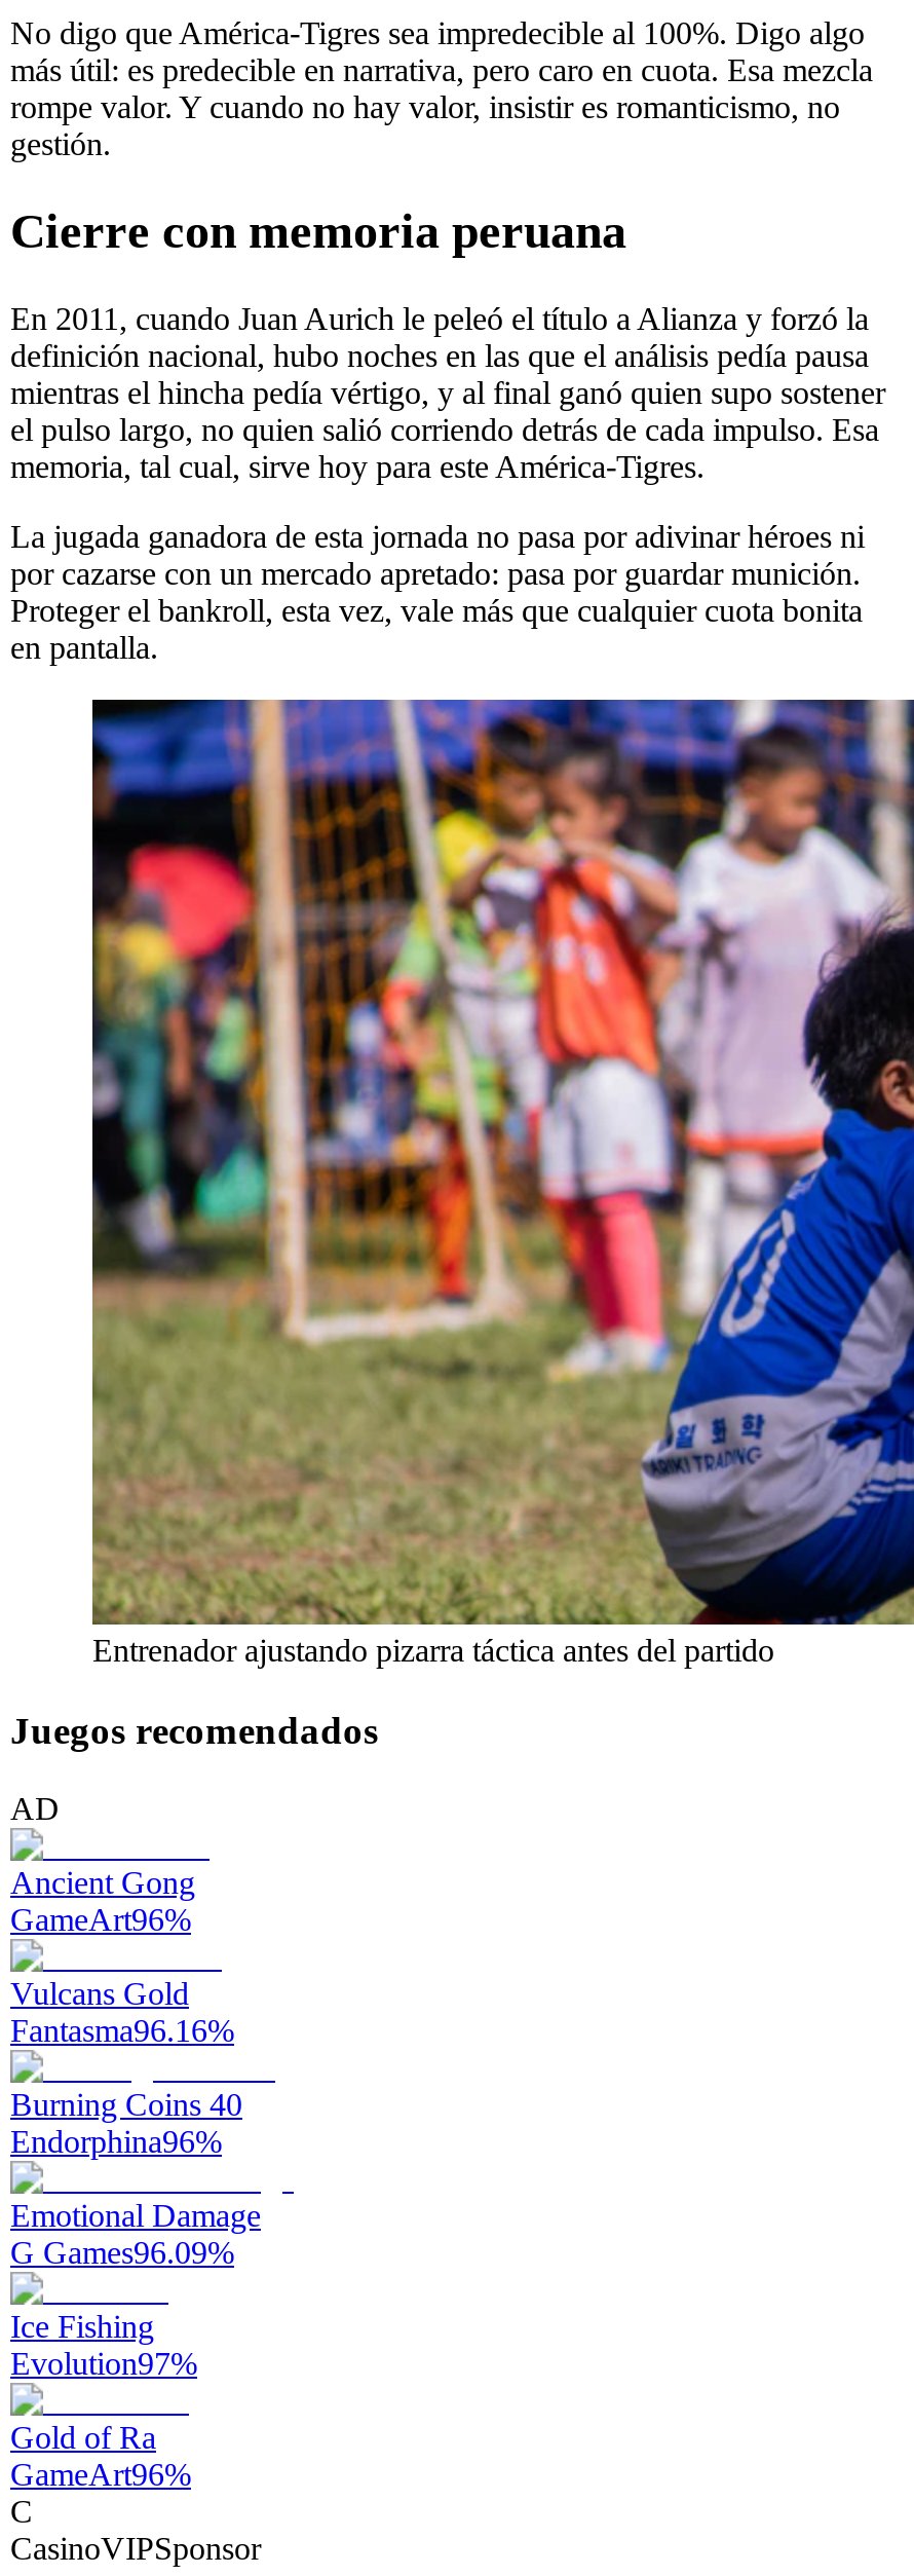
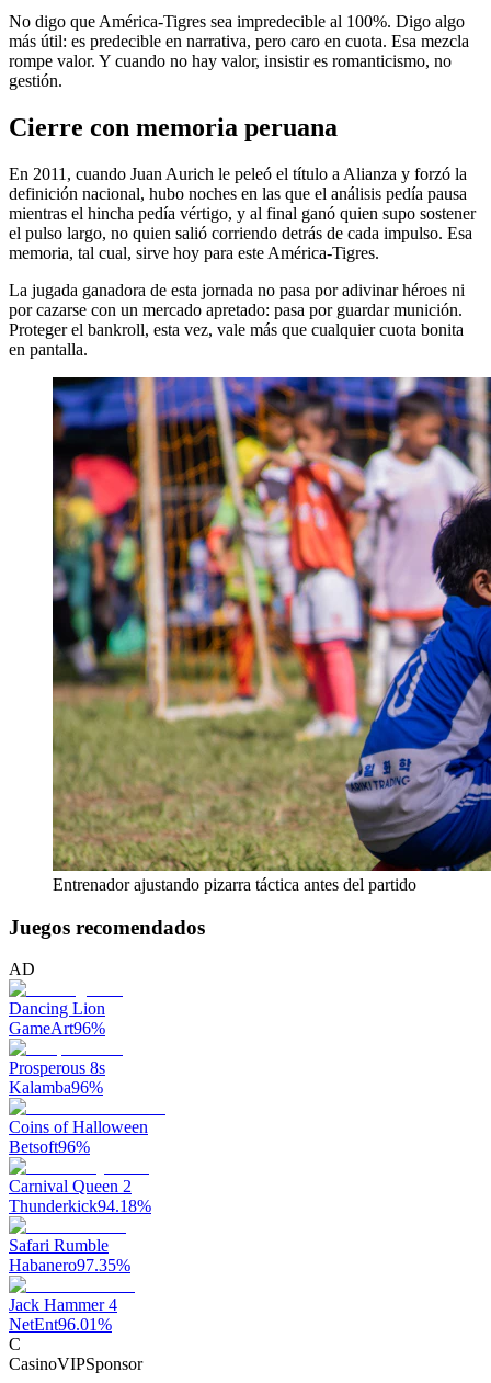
[10,1866,195,1901] Ancient Gong -> [9,999,105,1018] Dancing Lion
[10,1977,234,2048] Vulcans Gold | Fantasma96.16% -> [9,1059,105,1097] Prosperous 8s | Kalamba96%
[10,2088,242,2159] Burning Coins 40 | Endorphina96% -> [9,1118,148,1156] Coins of Halloween | Betsoft96%
[10,2198,261,2270] Emotional Damage | G Games96.09% -> [9,1177,151,1216] Carnival Queen 2 | Thunderkick94.18%
[10,2309,197,2381] Ice Fishing | Evolution97% -> [9,1236,130,1275] Safari Rumble | Habanero97.35%
[10,2420,191,2492] Gold of Ra | GameArt96% -> [9,1296,117,1334] Jack Hammer 4 | NetEnt96.01%

